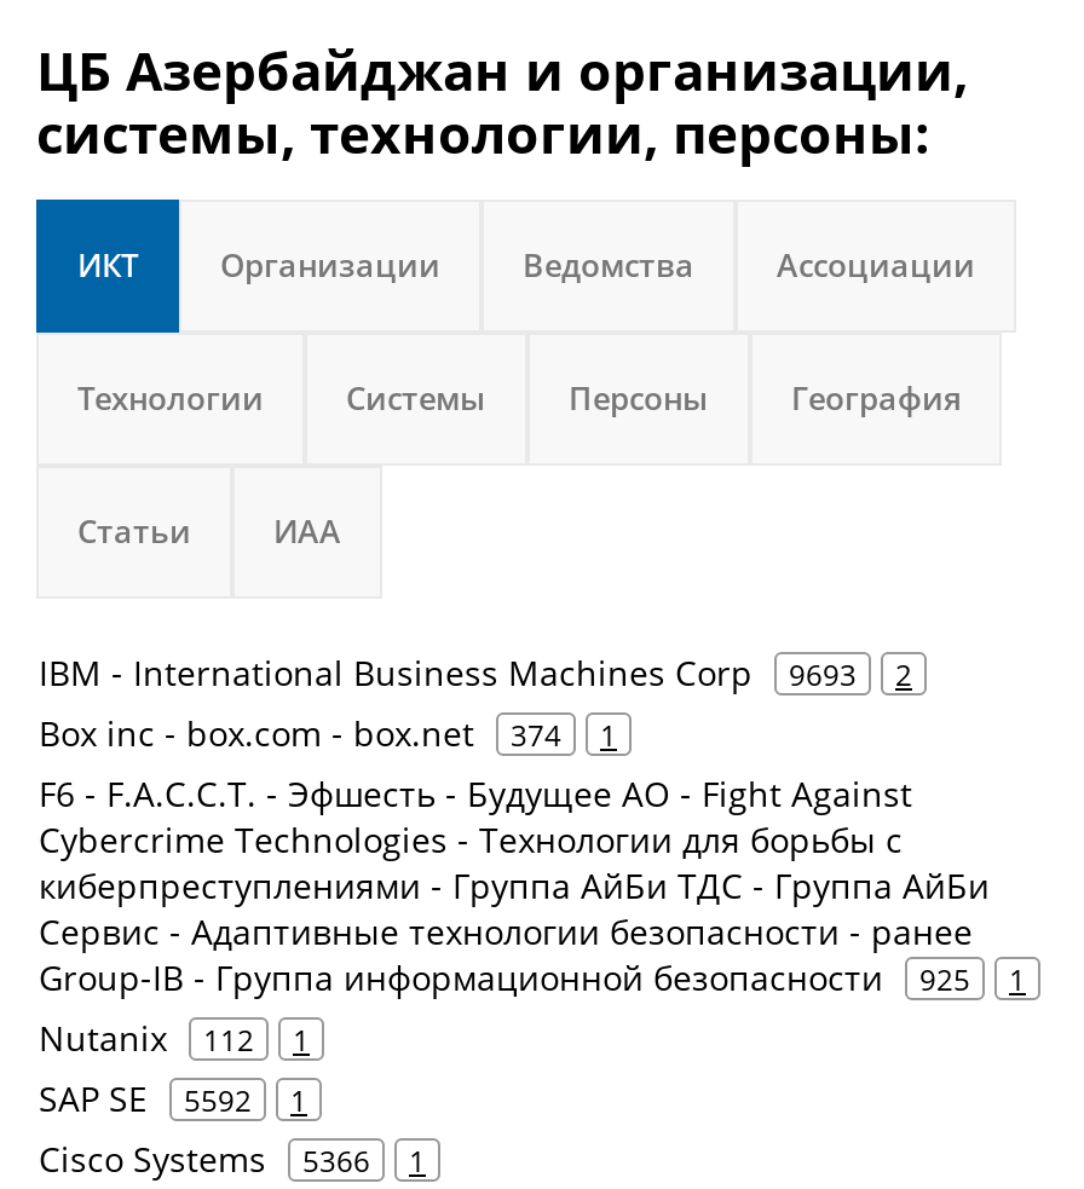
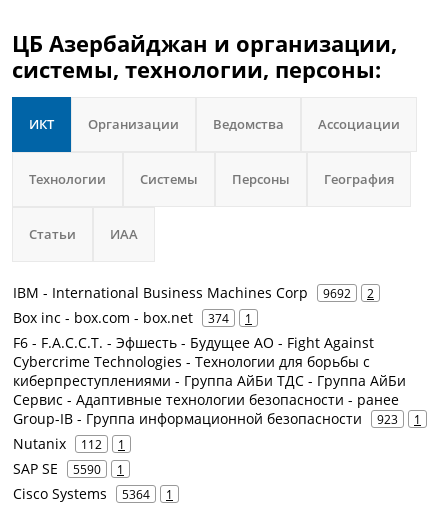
[39,649,912,695] IBM - International Business Machines Corp 9693 2 -> [13,283,374,302] IBM - International Business Machines Corp 9692 2
[39,954,1026,1000] Group-IB - Группа информационной безопасности 925 1 -> [13,409,421,428] Group-IB - Группа информационной безопасности 923 1
[39,1075,307,1121] SAP SE 5592 1 -> [13,459,124,478] SAP SE 5590 1
[39,1136,426,1182] Cisco Systems 5366 1 -> [13,484,173,503] Cisco Systems 5364 1

